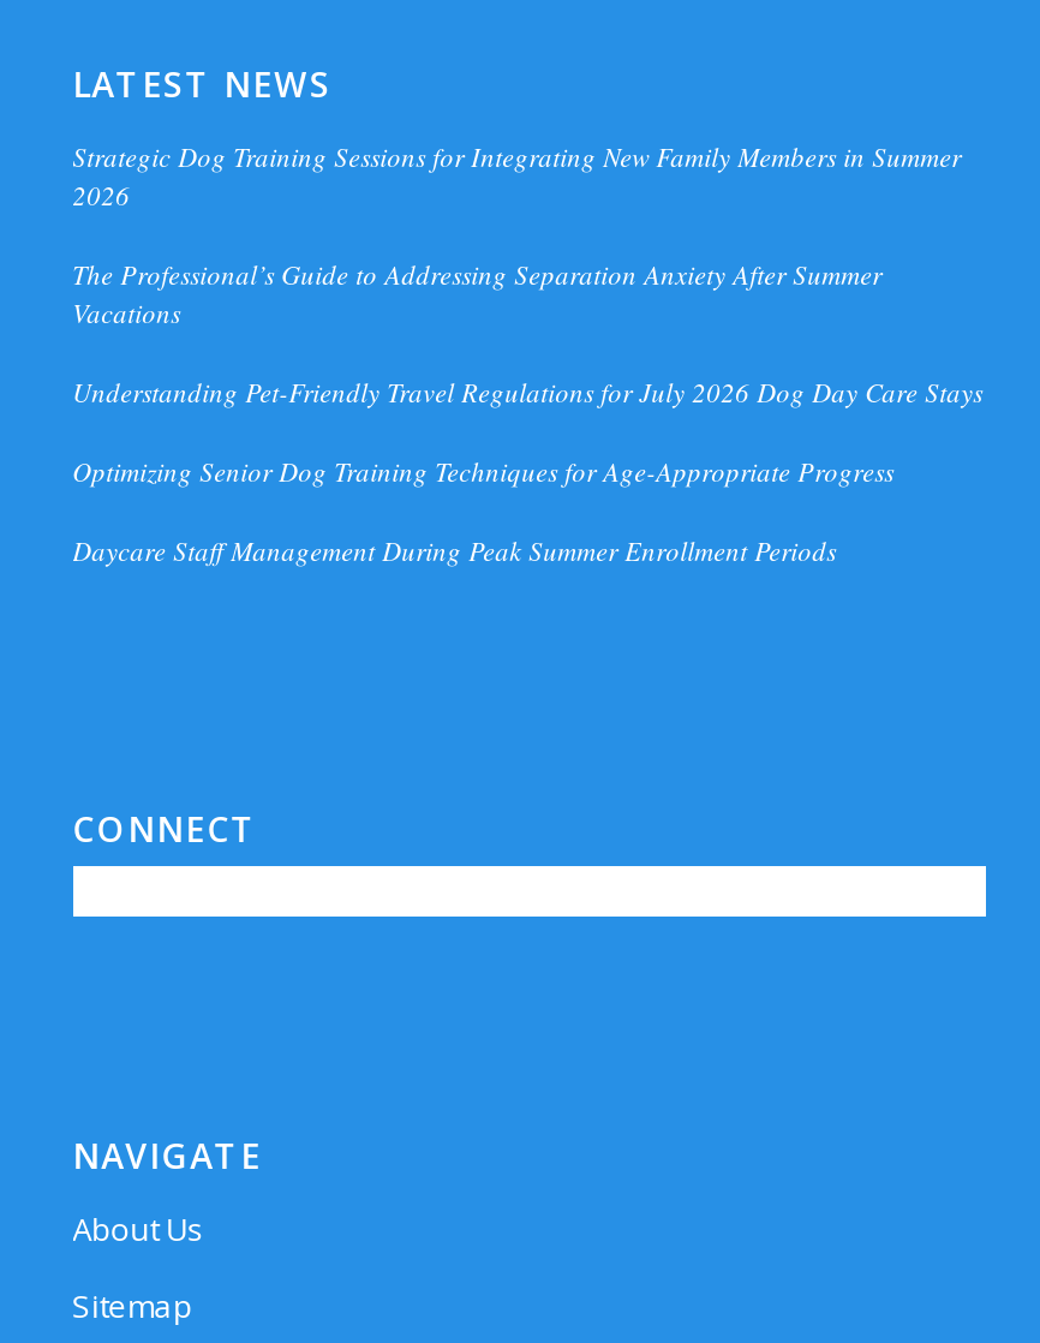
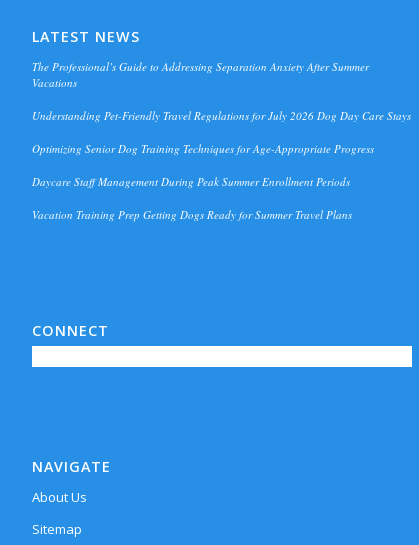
[72,139,961,214] Strategic Dog Training Sessions for Integrating New Family Members in Summer | 2026 -> none
moved [72,257,983,569] -> [32,59,411,189]: The Professional’s Guide to Addressing Separation Anxiety After Summer | Vacations | Understanding Pet-Friendly Travel Regulations for July 2026 Dog Day Care Stays | Optimizing Senior Dog Training Techniques for Age-Appropriate Progress | Daycare Staff Management During Peak Summer Enrollment Periods
none -> [32,207,352,222] Vacation Training Prep Getting Dogs Ready for Summer Travel Plans

